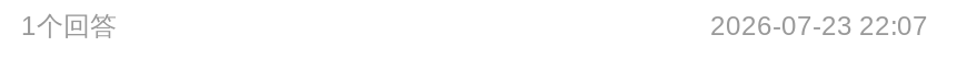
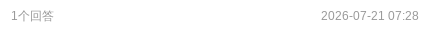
[710,11,928,42] 2026-07-23 22:07 -> [321,9,419,23] 2026-07-21 07:28

